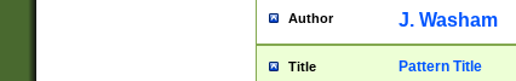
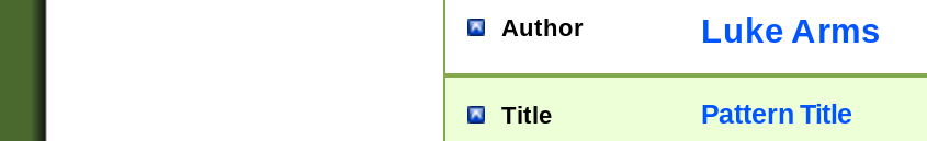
[398,10,497,30] J. Washam -> [701,12,881,50] Luke Arms

